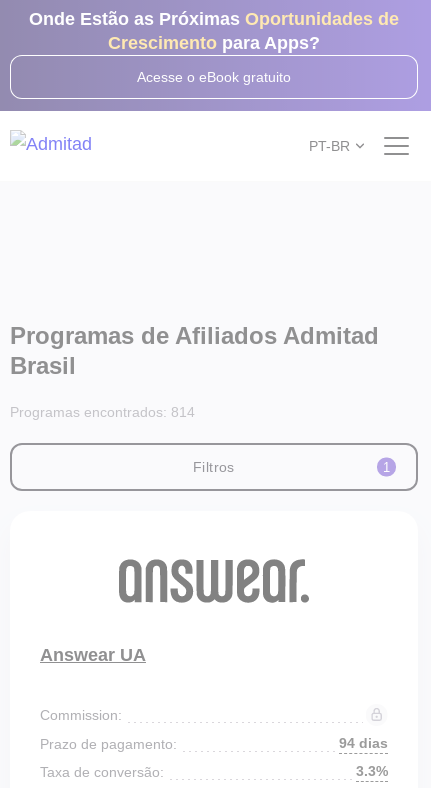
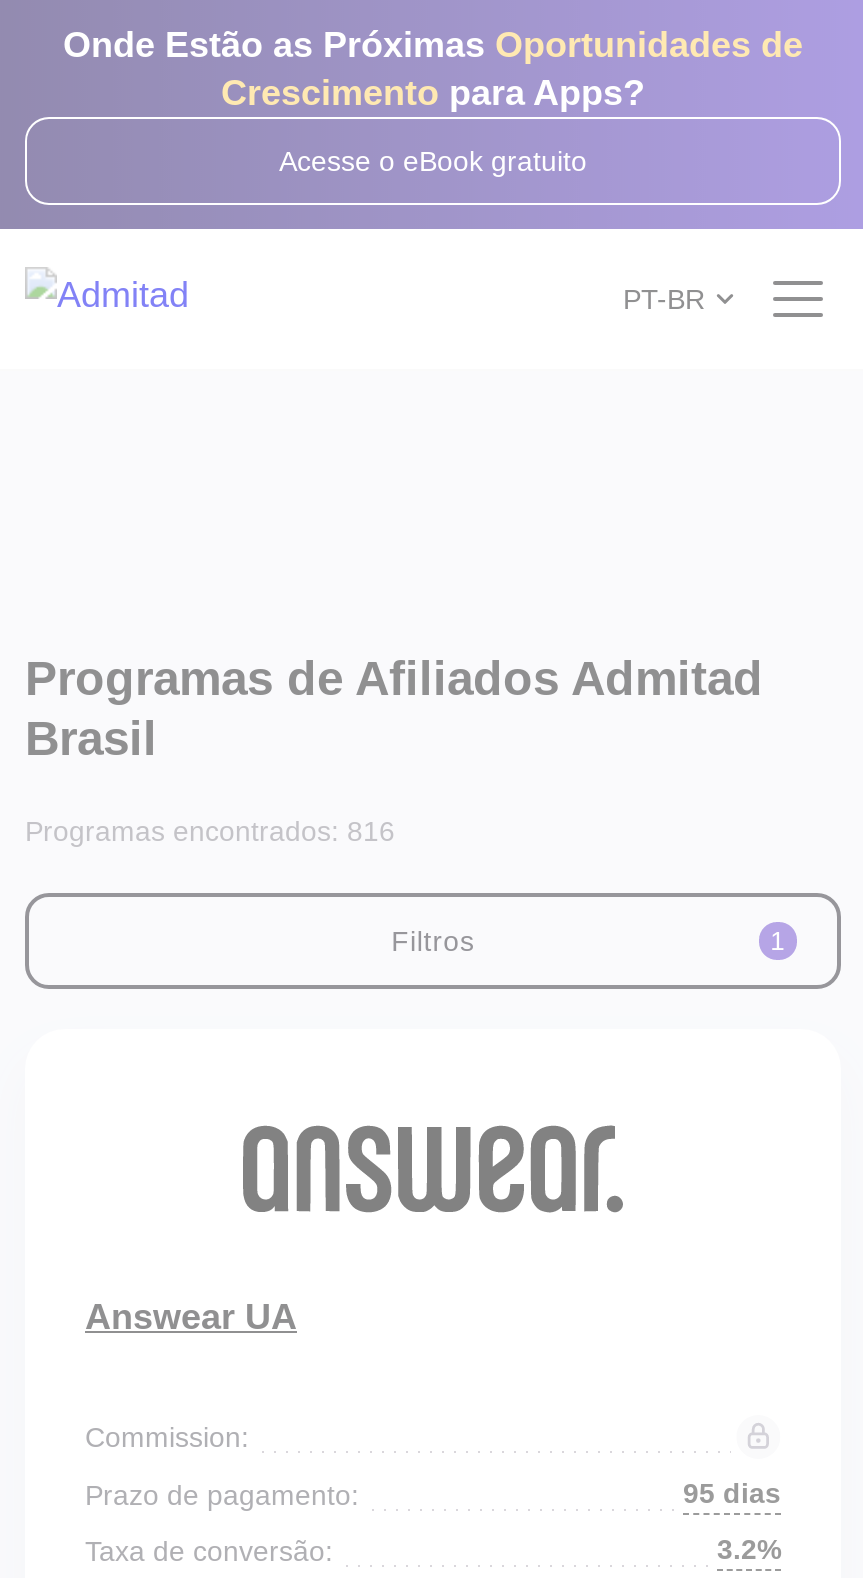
[10,404,195,420] Programas encontrados: 814 -> [25,815,395,847] Programas encontrados: 816
[339,735,388,751] 94 dias -> [683,1477,781,1509] 95 dias
[356,763,388,779] 3.3% -> [717,1533,781,1565] 3.2%

